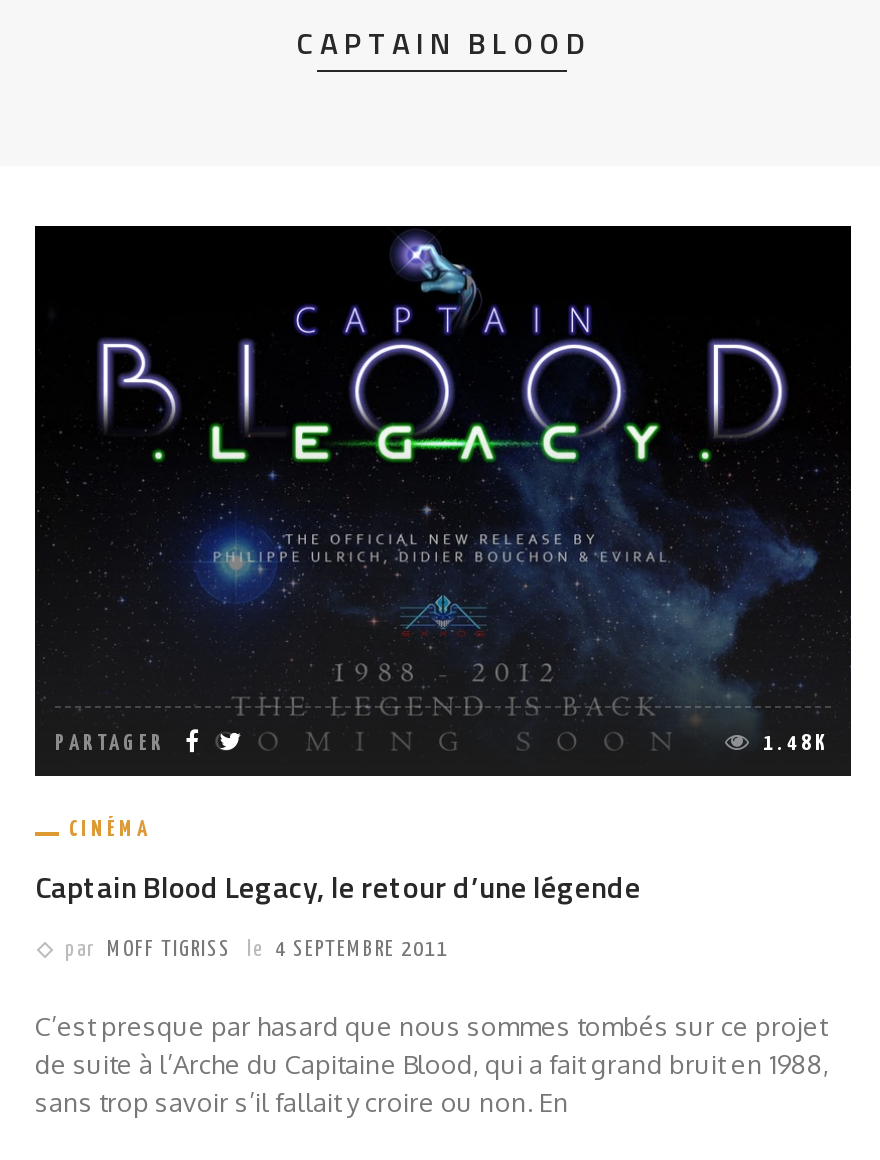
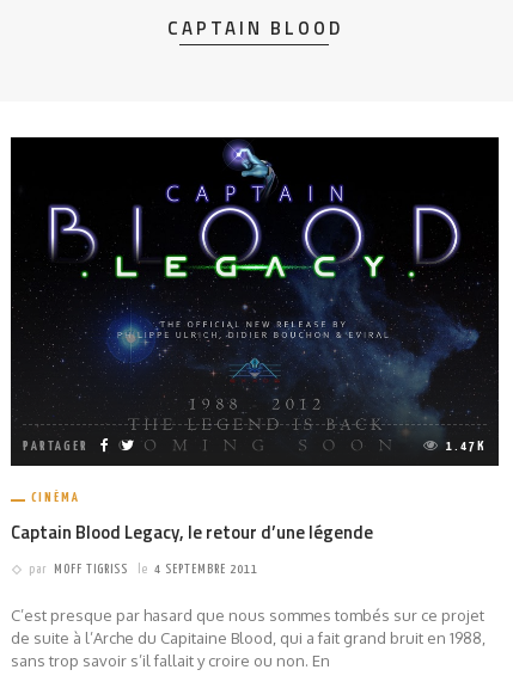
[763,732,831,754] 1.48K -> [446,440,487,453] 1.47K

